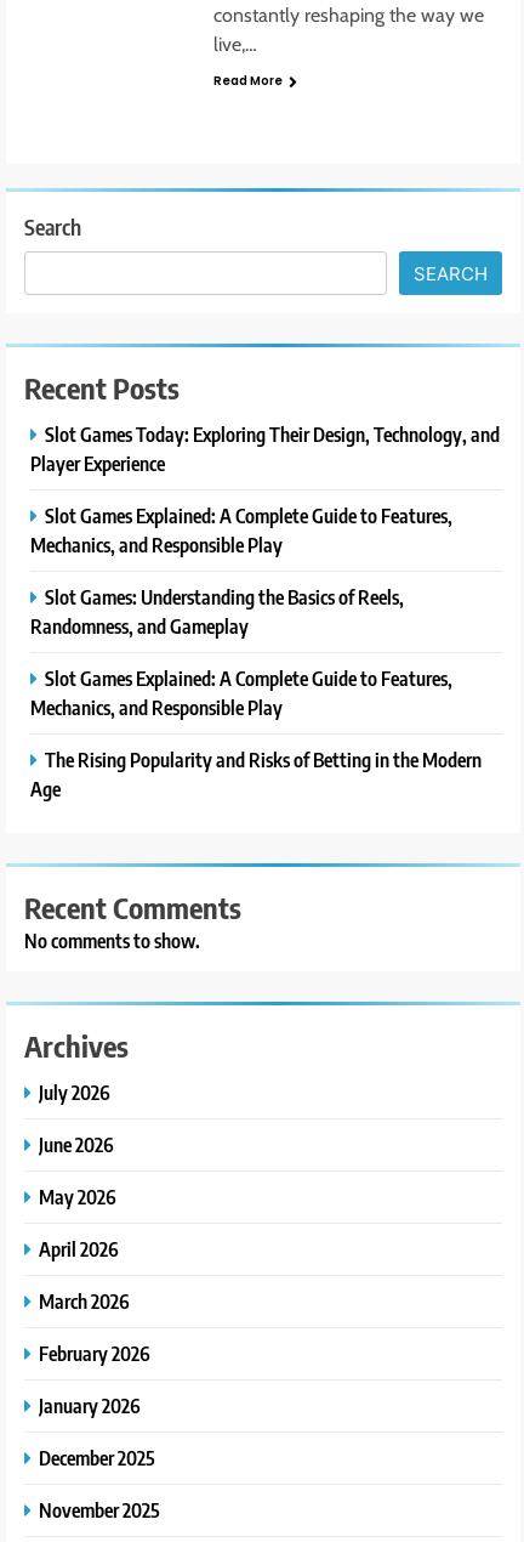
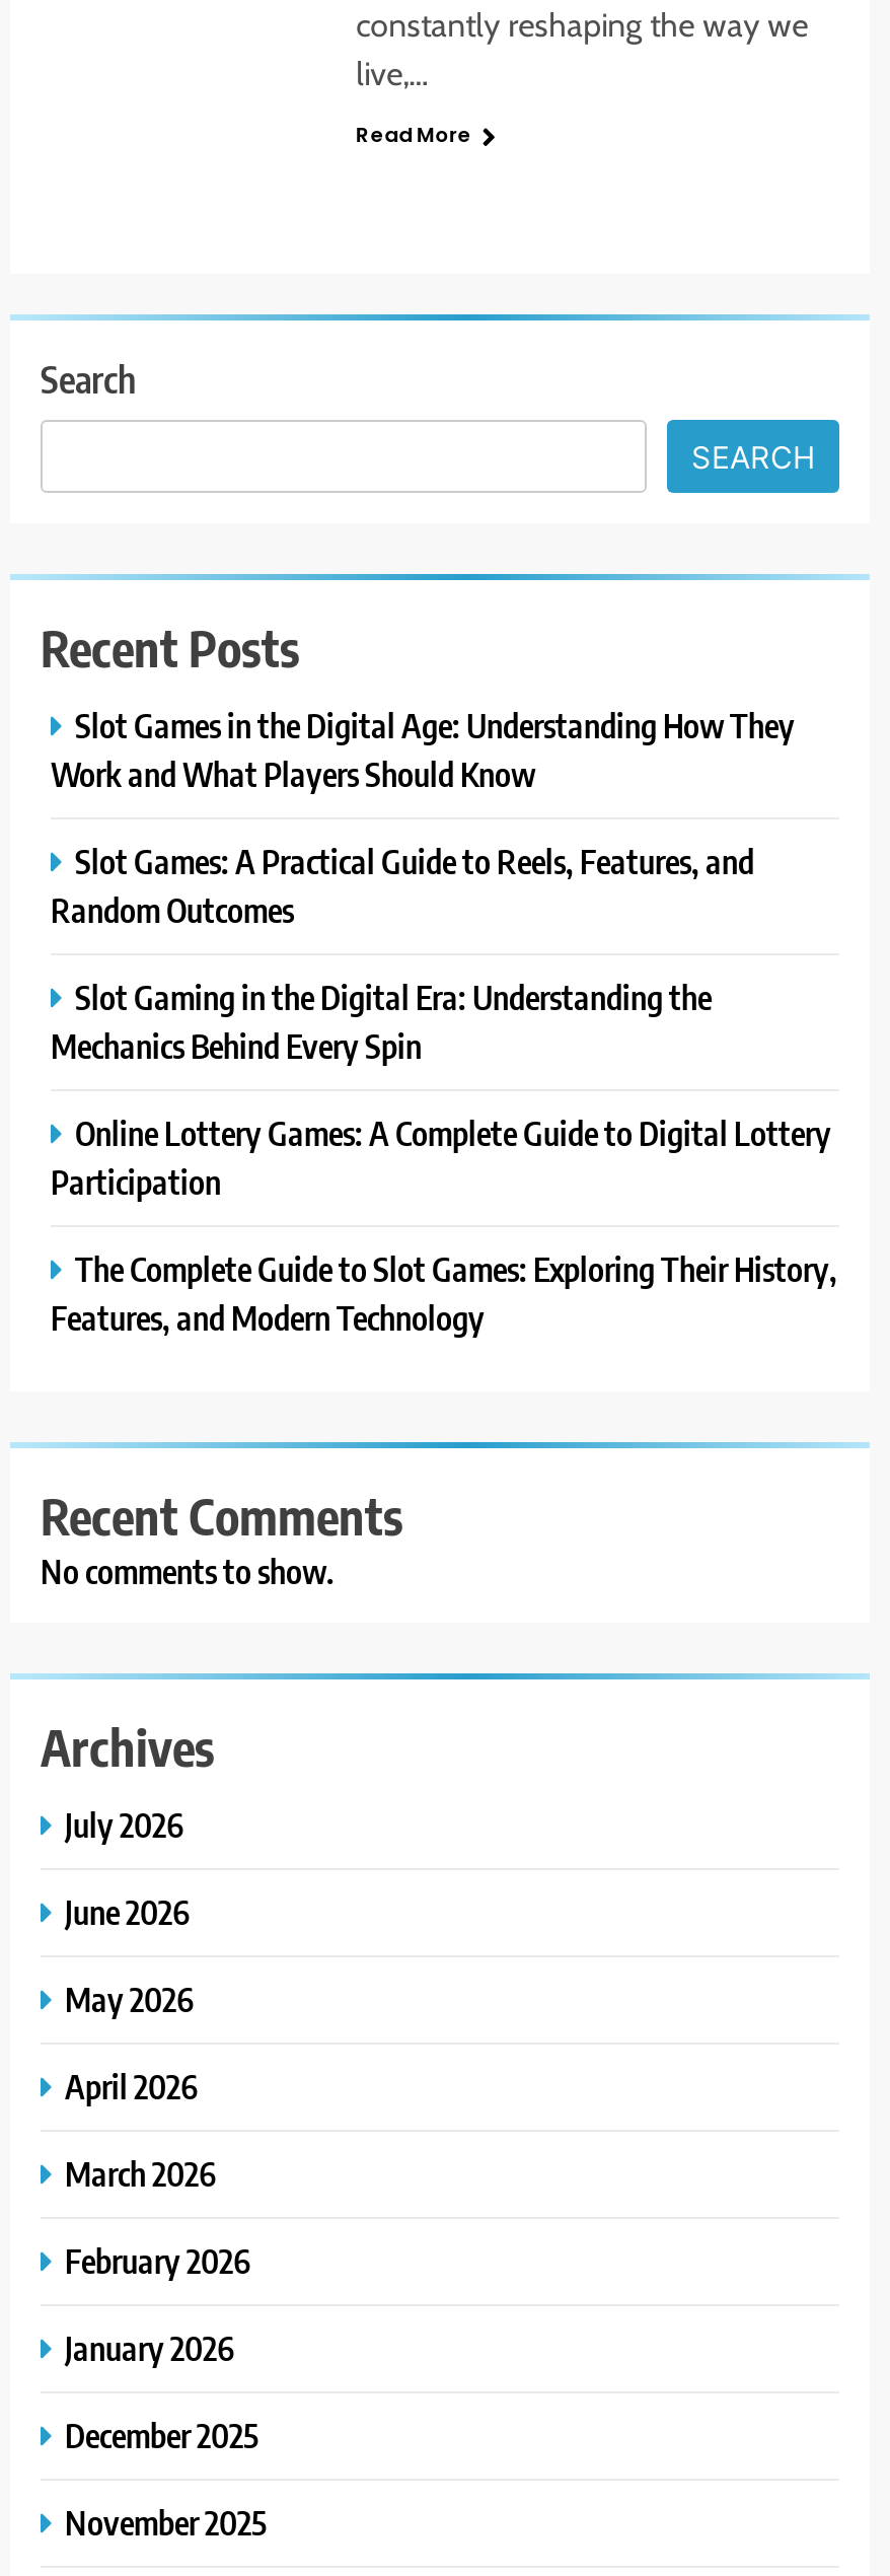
[30,421,500,476] Slot Games Today: Exploring Their Design, Technology, and | Player Experience -> [51,703,795,795] Slot Games in the Digital Age: Understanding How They | Work and What Players Should Know
[30,502,452,557] Slot Games Explained: A Complete Guide to Features, | Mechanics, and Responsible Play -> [51,839,754,930] Slot Games: A Practical Guide to Reels, Features, and | Random Outcomes
[30,584,404,638] Slot Games: Understanding the Basics of Reels, | Randomness, and Gameplay -> [51,975,712,1066] Slot Gaming in the Digital Era: Understanding the | Mechanics Behind Every Spin
[30,665,452,720] Slot Games Explained: A Complete Guide to Features, | Mechanics, and Responsible Play -> [51,1111,831,1202] Online Lottery Games: A Complete Guide to Digital Lottery | Participation
[30,746,482,801] The Rising Popularity and Risks of Betting in the Modern | Age -> [51,1247,837,1338] The Complete Guide to Slot Games: Exploring Their History, | Features, and Modern Technology

